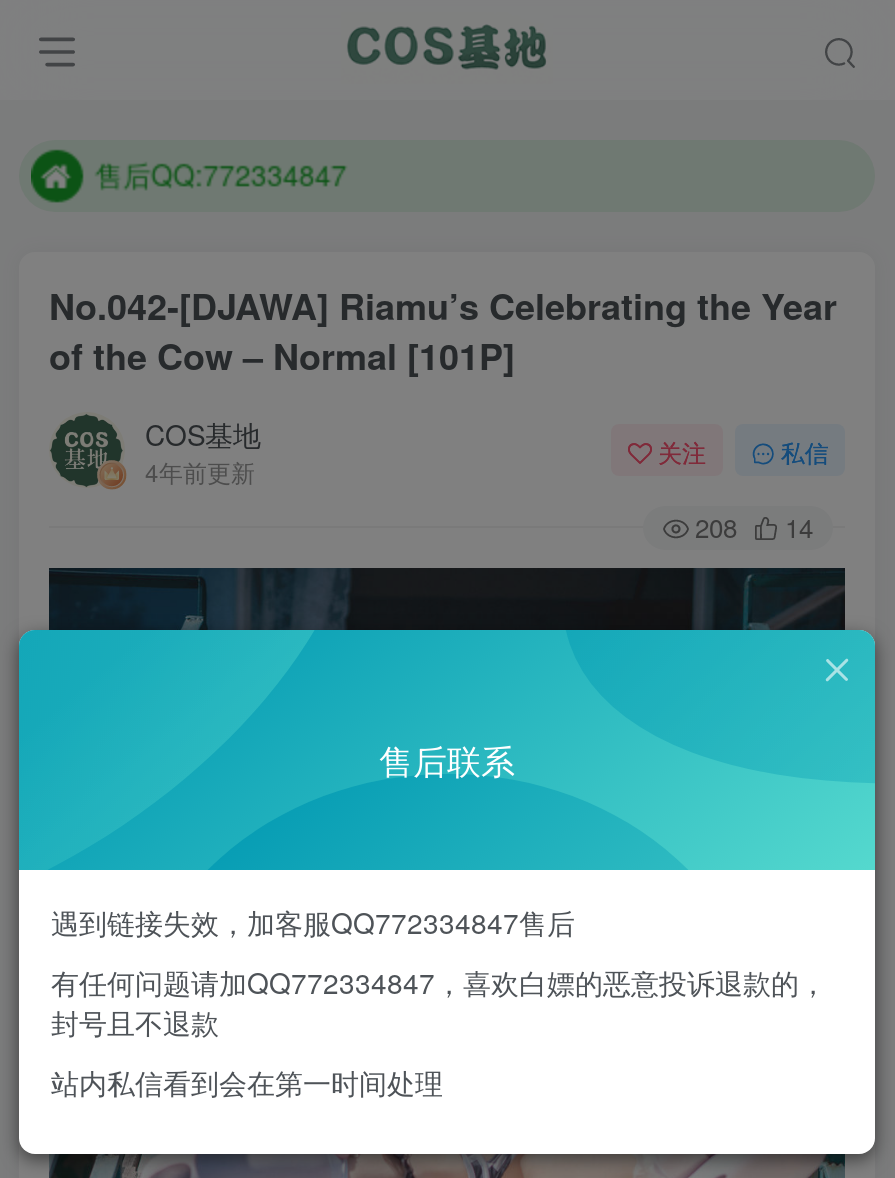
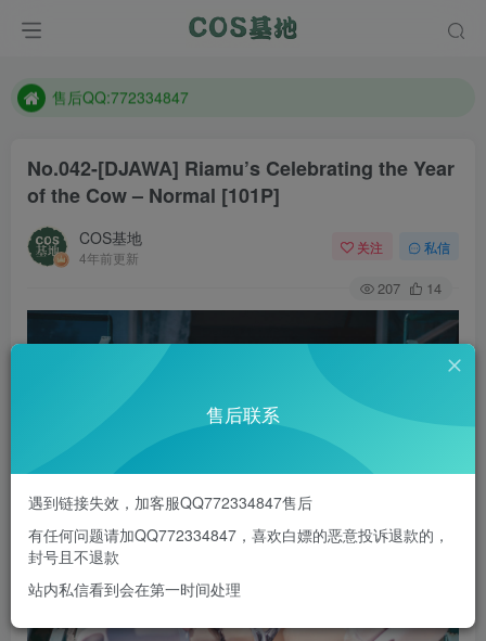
[695,509,813,547] 208 14 -> [378,278,442,299] 207 14

